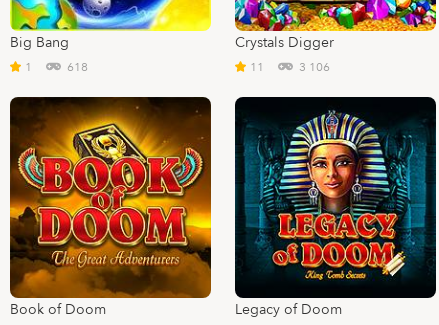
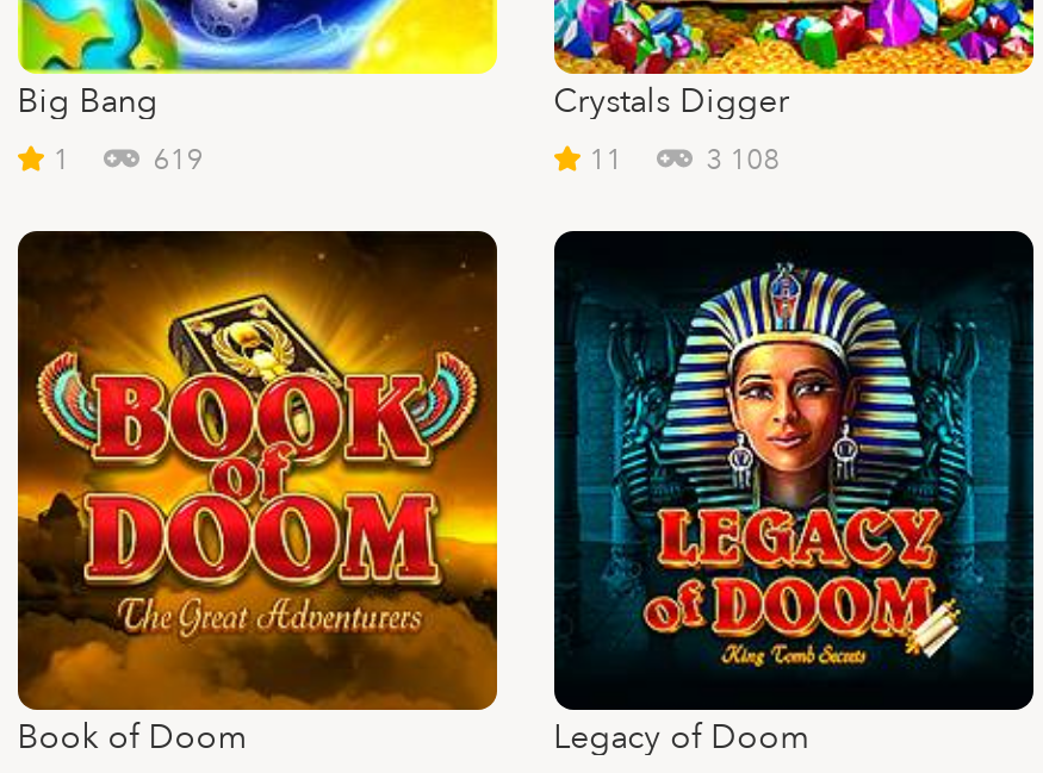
[67,59,88,75] 618 -> [153,141,203,179] 619
[299,59,330,75] 3 106 -> [706,141,780,179] 3 108

